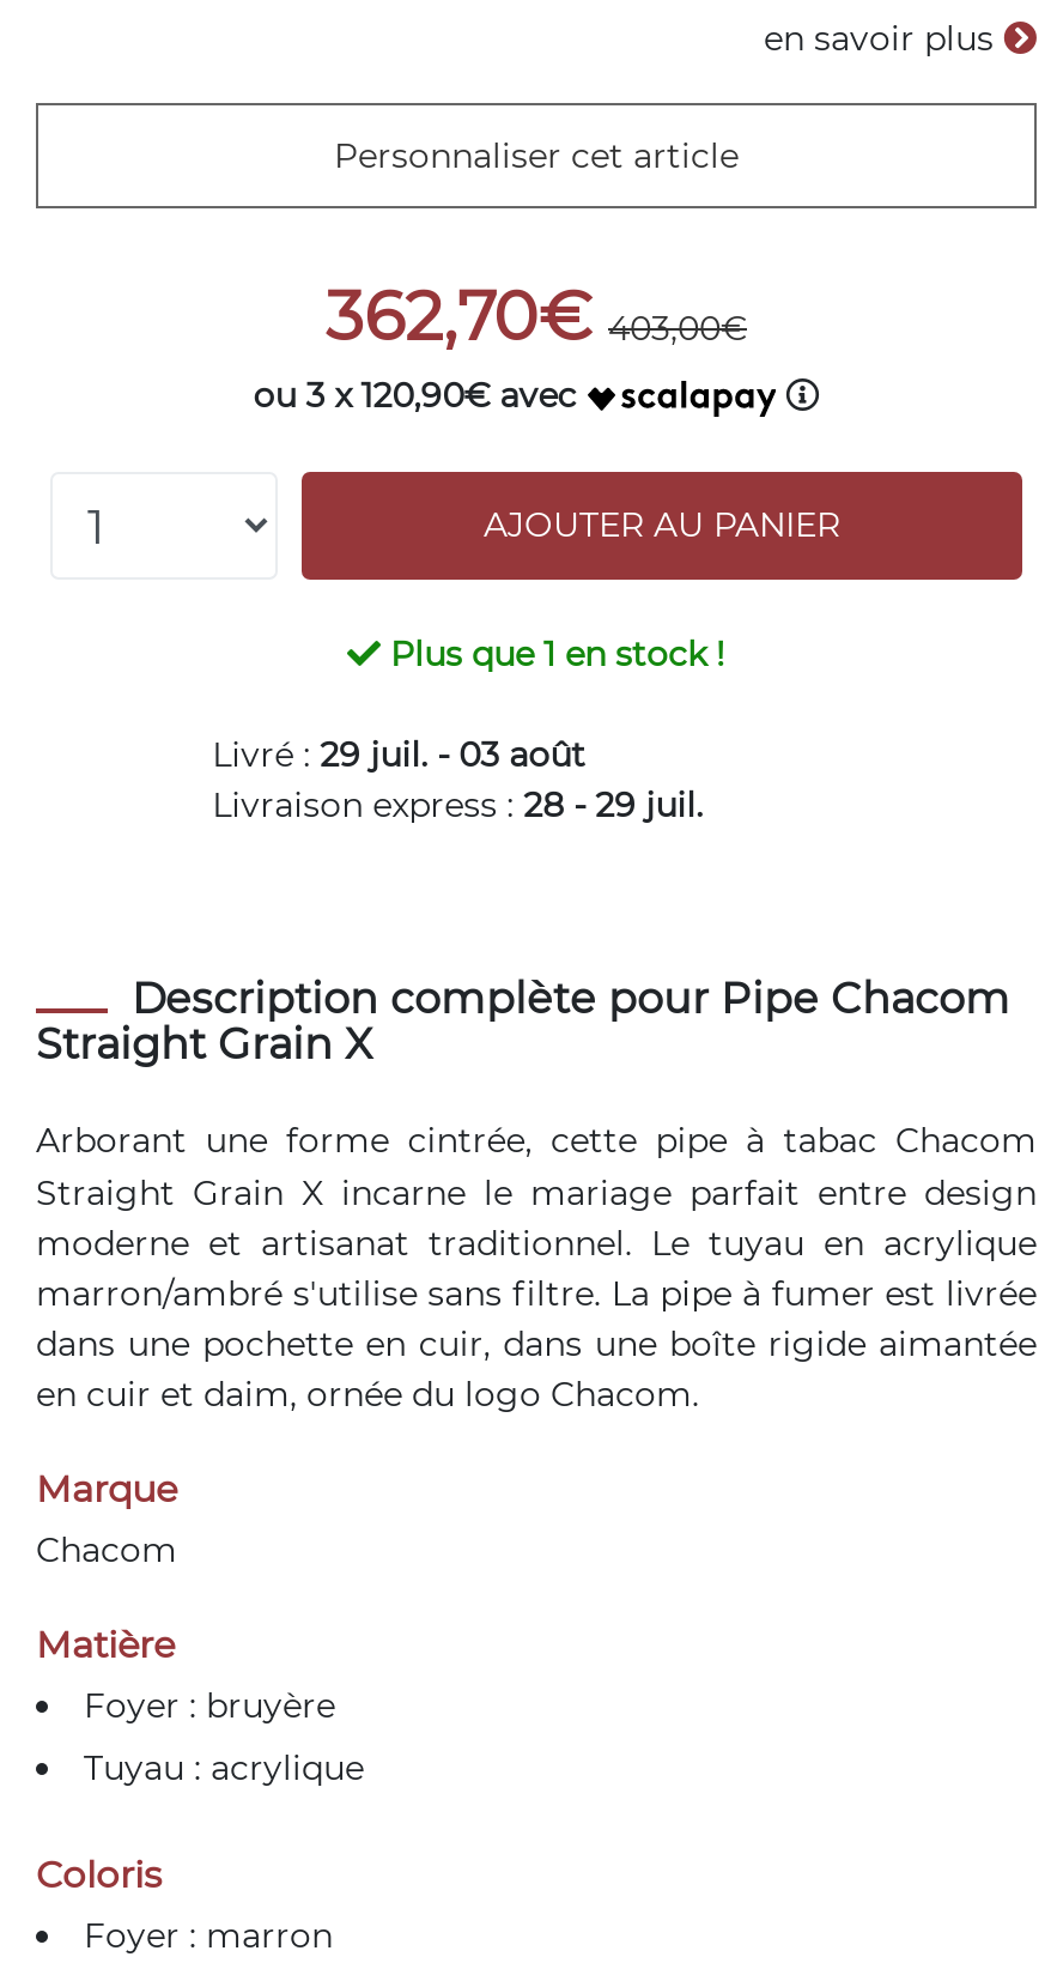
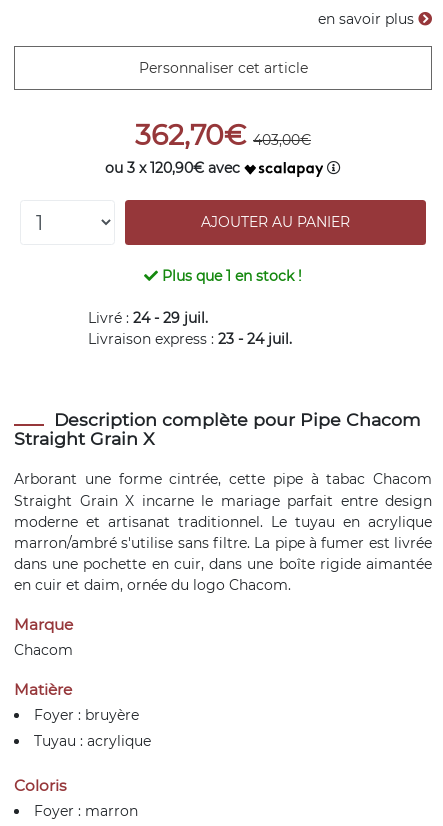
[212,733,703,826] Livré : 29 juil. - 03 août | Livraison express : 28 - 29 juil. -> [88,309,292,348] Livré : 24 - 29 juil. | Livraison express : 23 - 24 juil.

